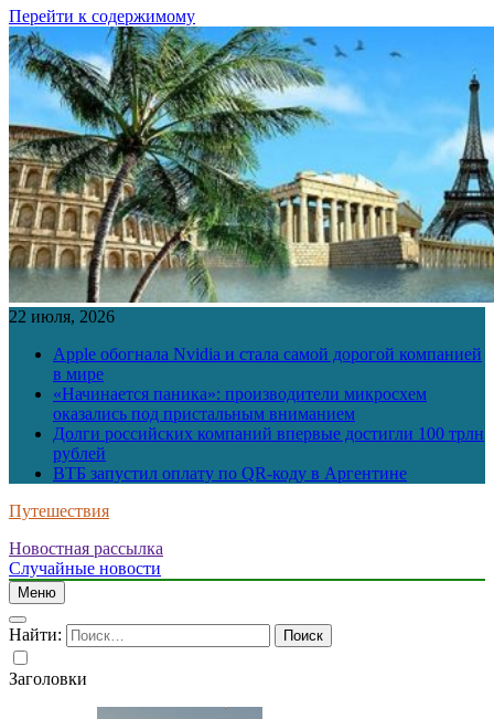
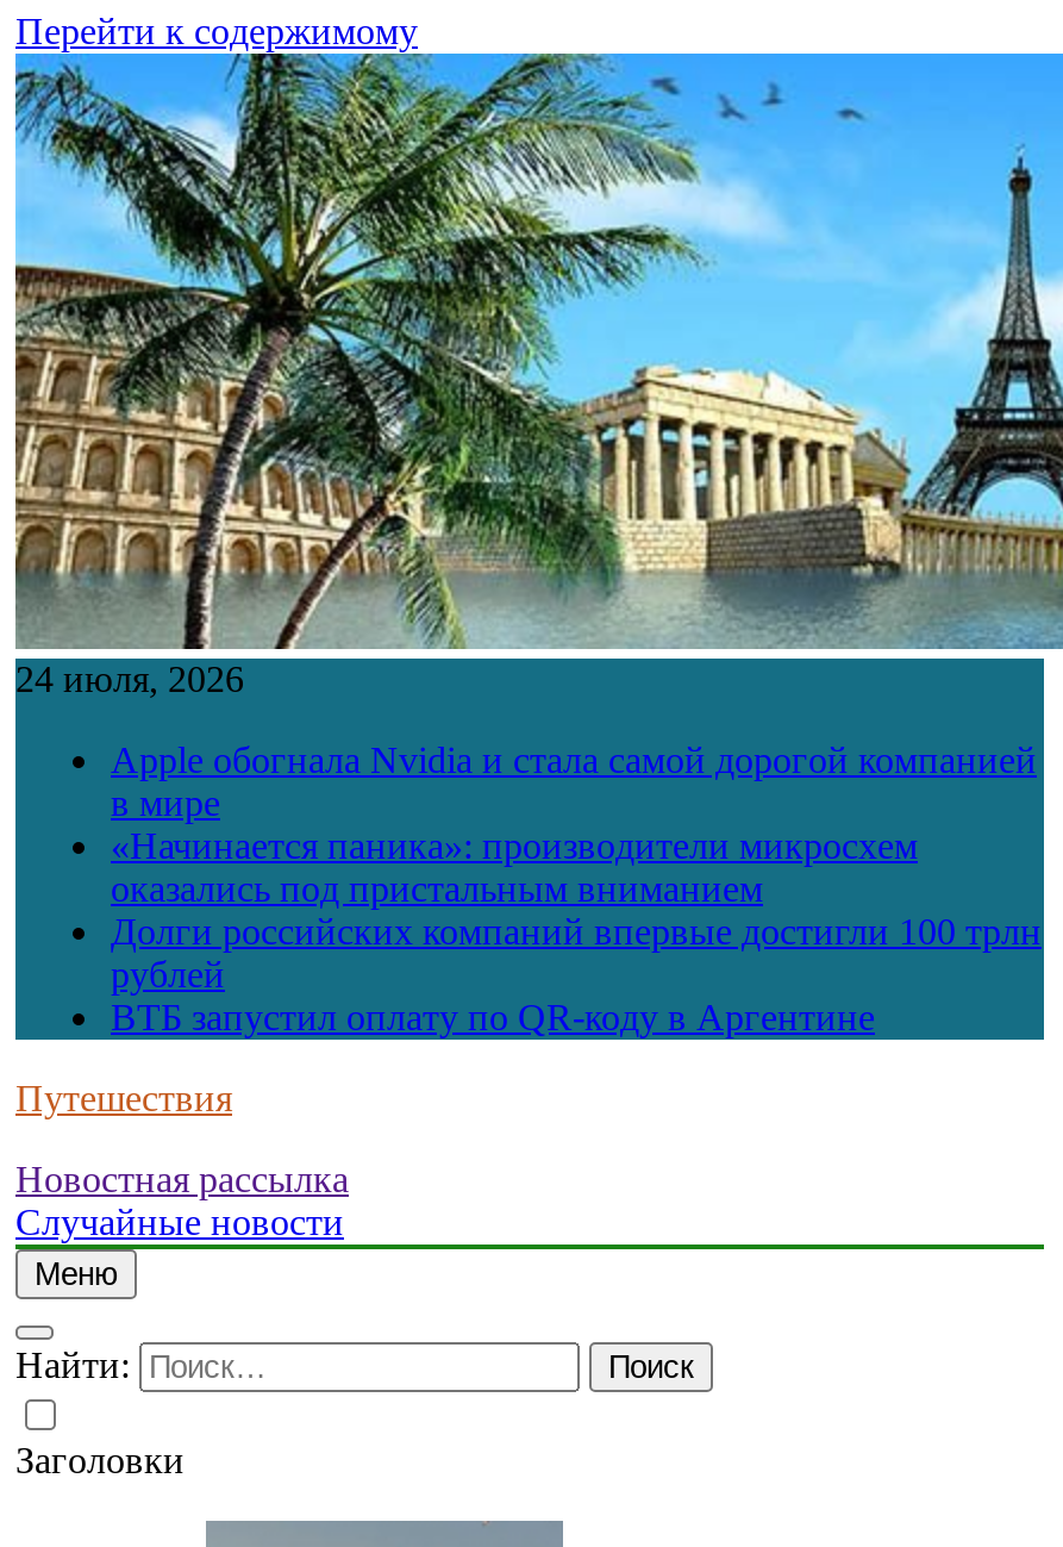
[9,307,115,326] 22 июля, 2026 -> [15,659,244,699] 24 июля, 2026

